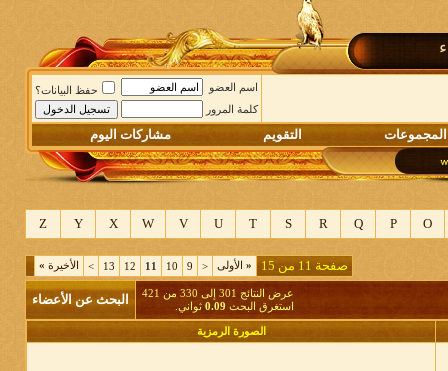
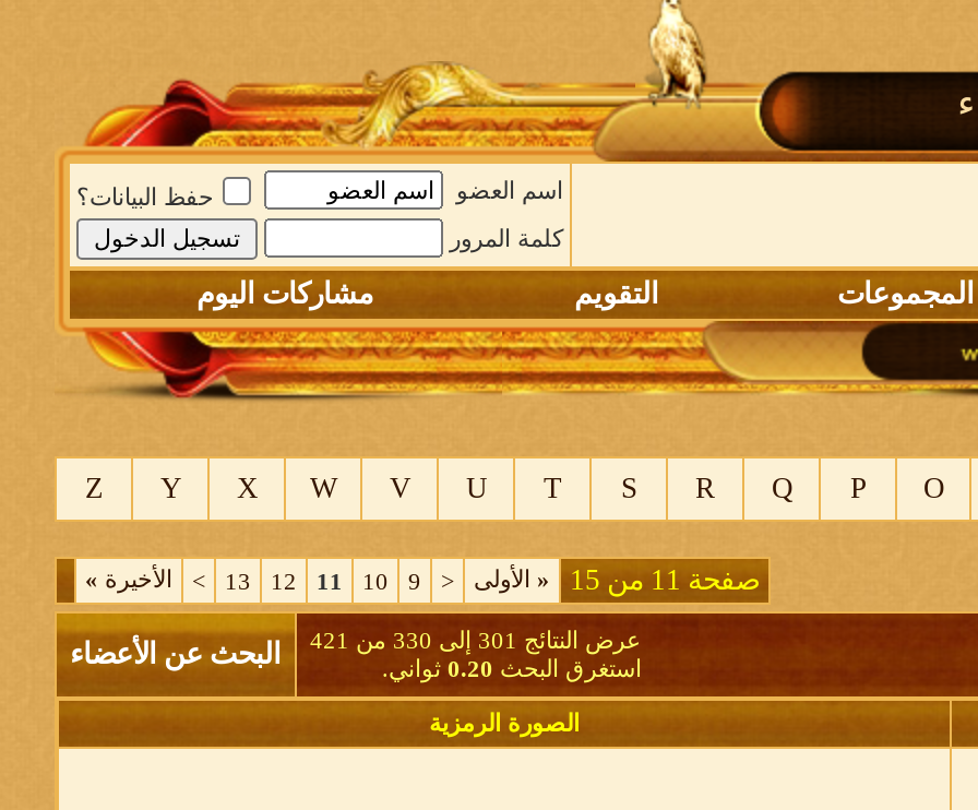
[175,300,294,312] استغرق البحث 0.09 ثواني. -> [382,655,642,681] استغرق البحث 0.20 ثواني.

